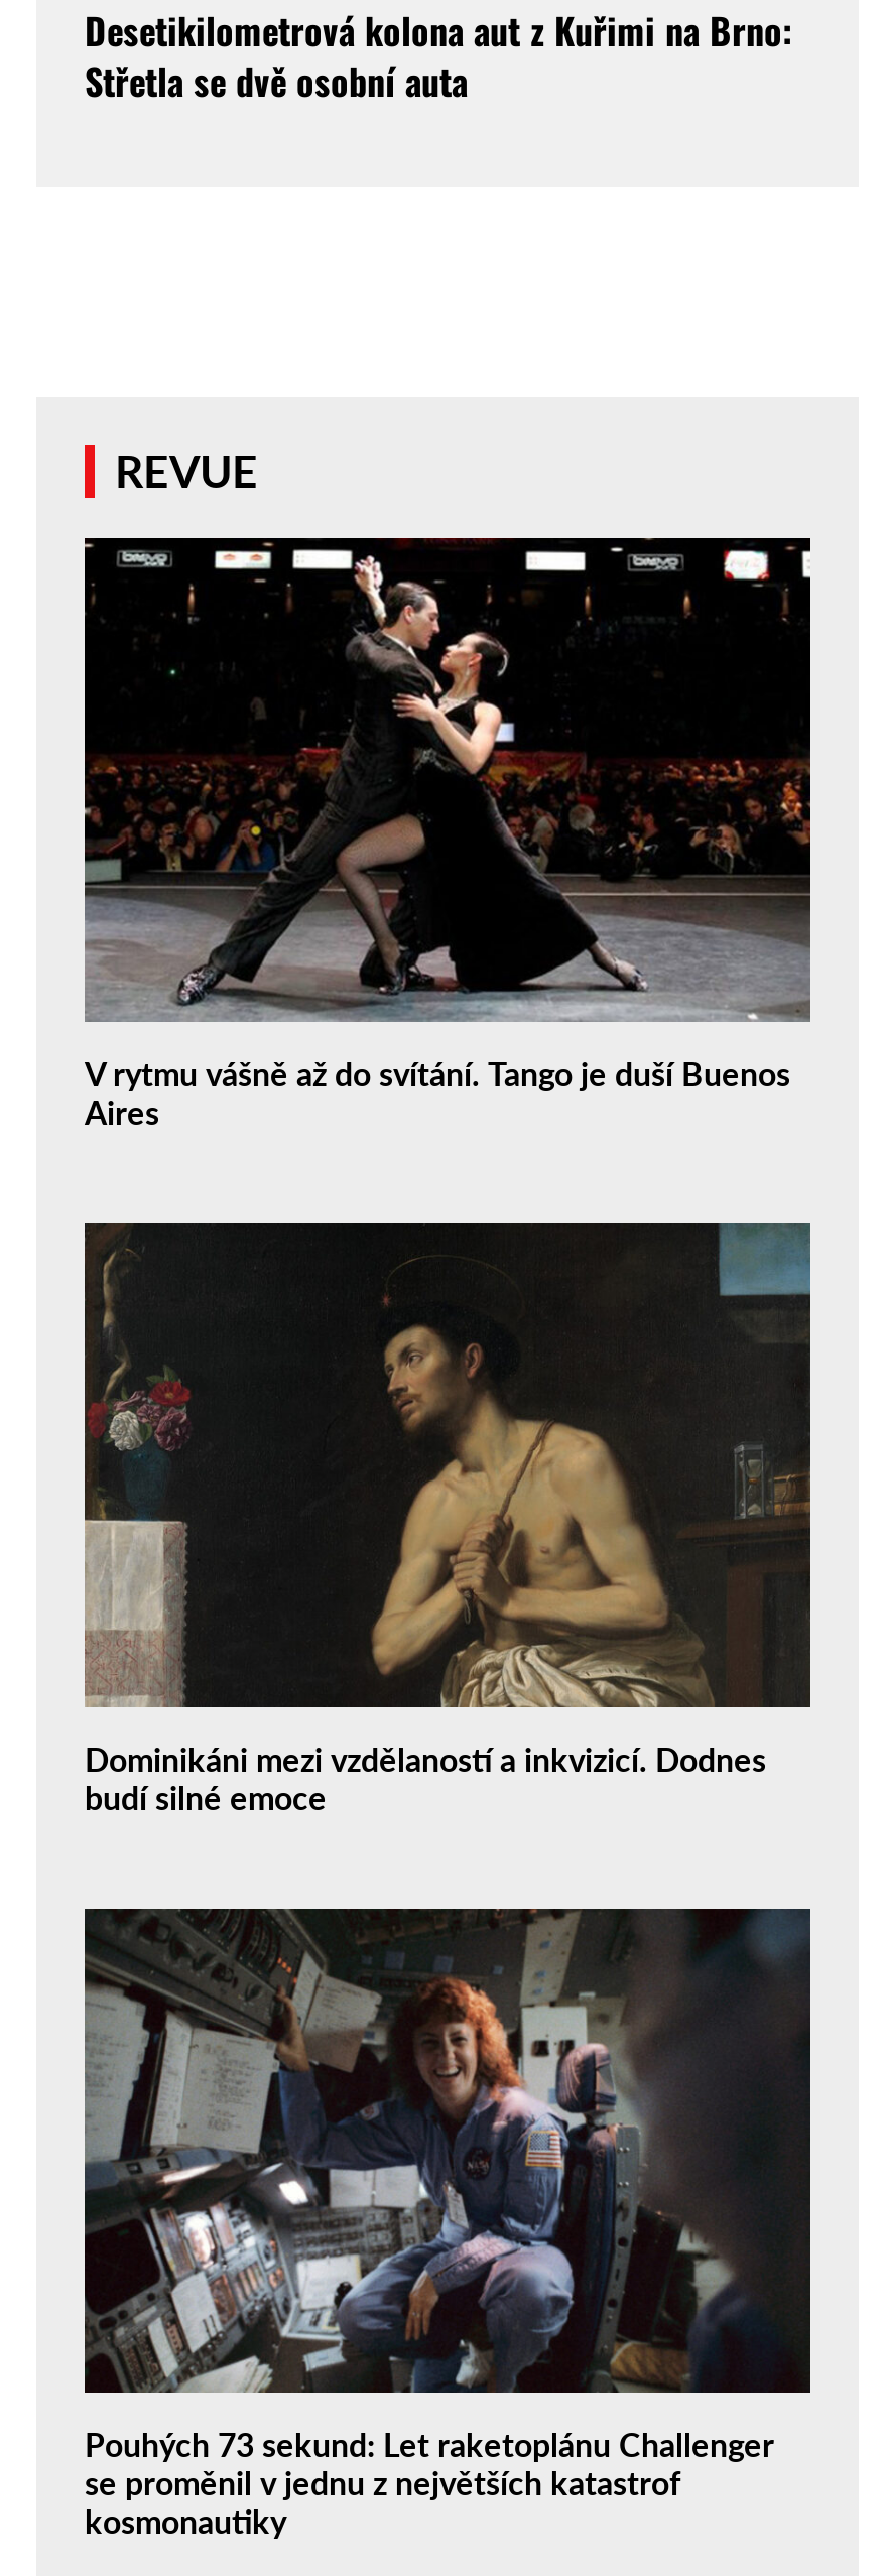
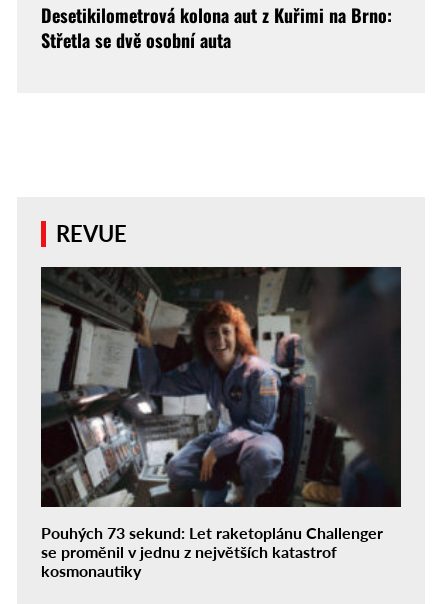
[85,540,810,1131] [image] | V rytmu vášně až do svítání. Tango je duší Buenos | Aires -> none
[83,1221,812,1816] [image] | Dominikáni mezi vzdělaností a inkvizicí. Dodnes | budí silné emoce -> none

